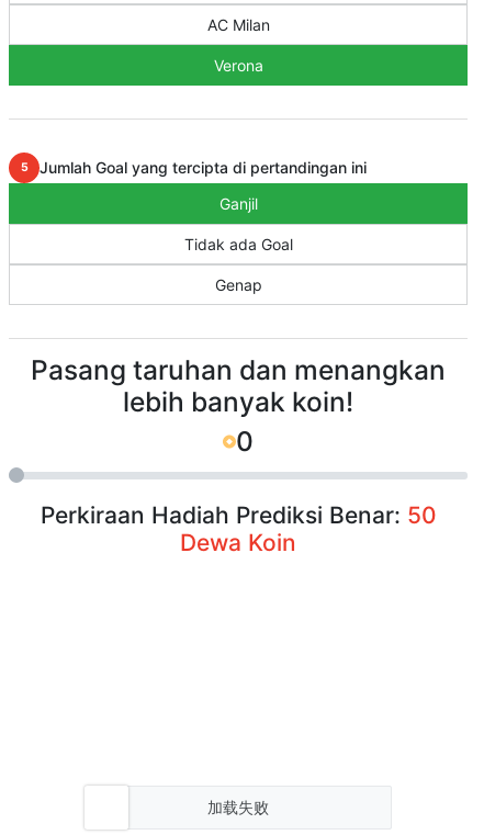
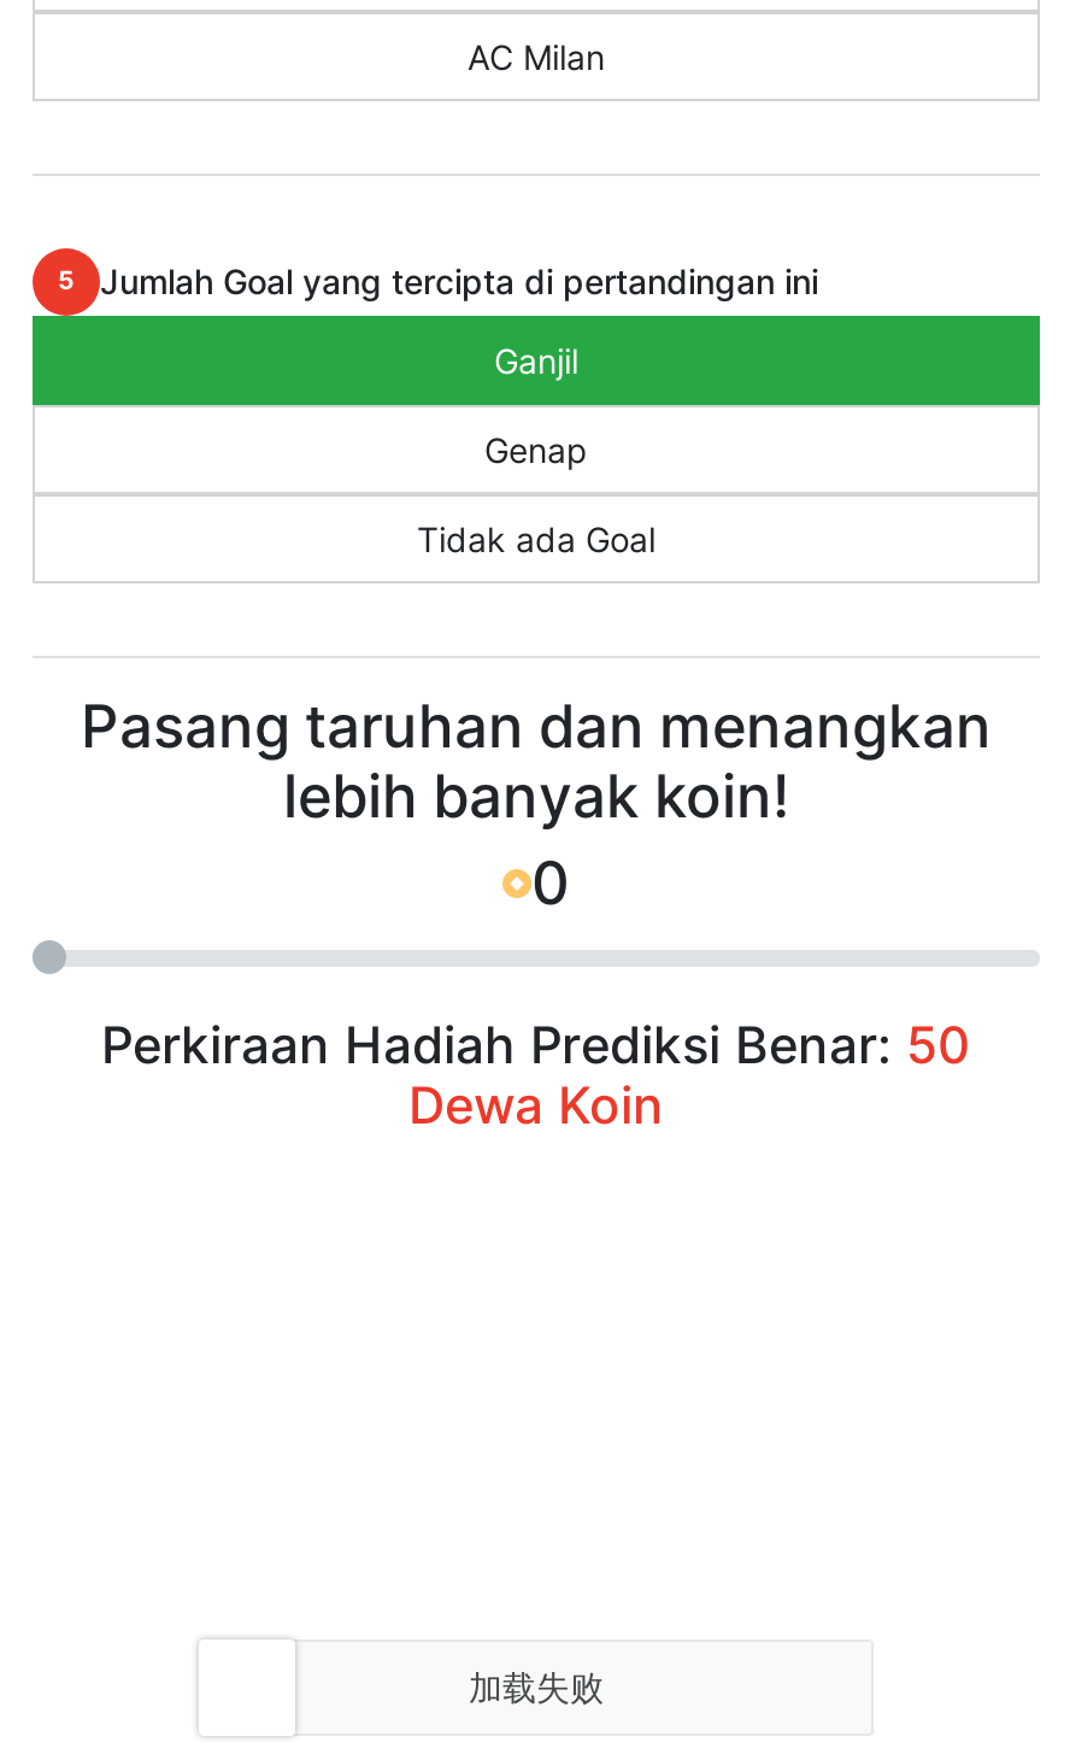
[213,55,263,74] Verona -> none
moved [215,275,262,294] -> [484,428,588,469]: Genap

